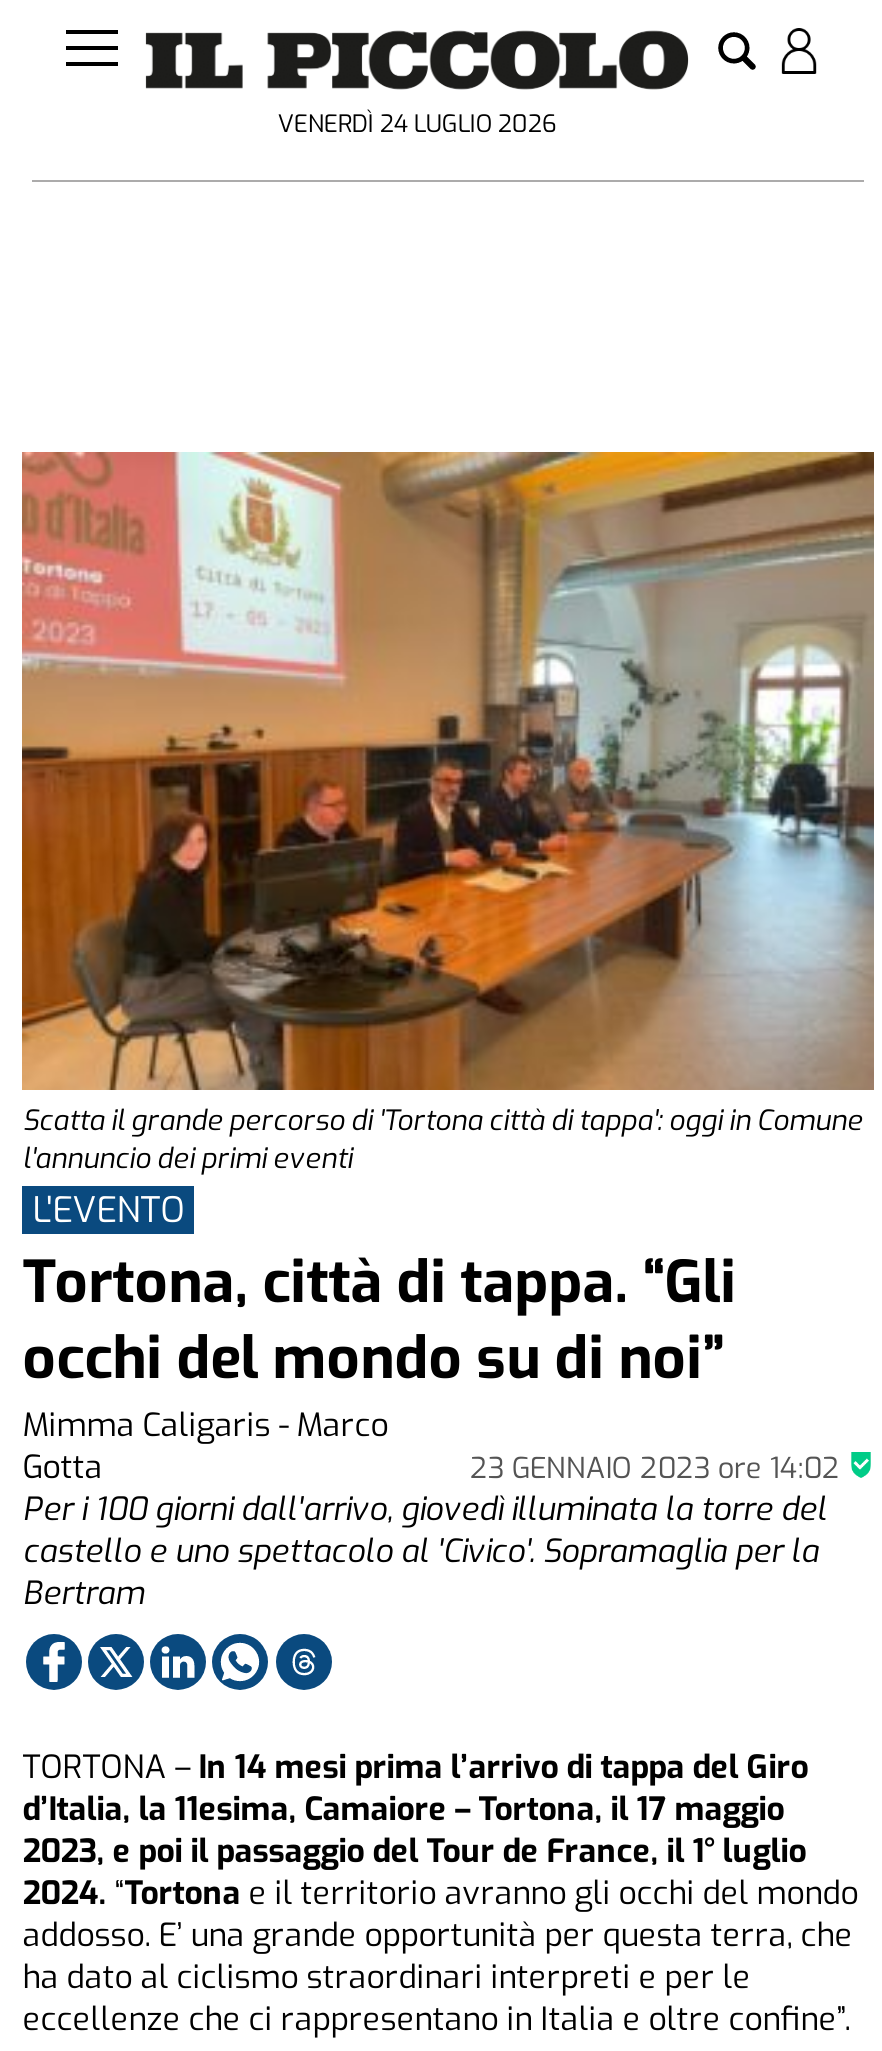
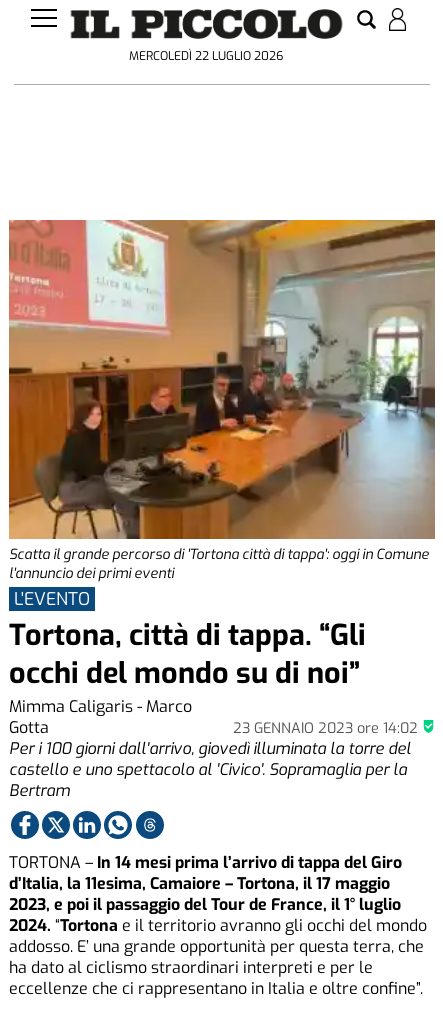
[278,109,556,141] VENERDÌ 24 LUGLIO 2026 -> [129,48,283,64] MERCOLEDÌ 22 LUGLIO 2026

